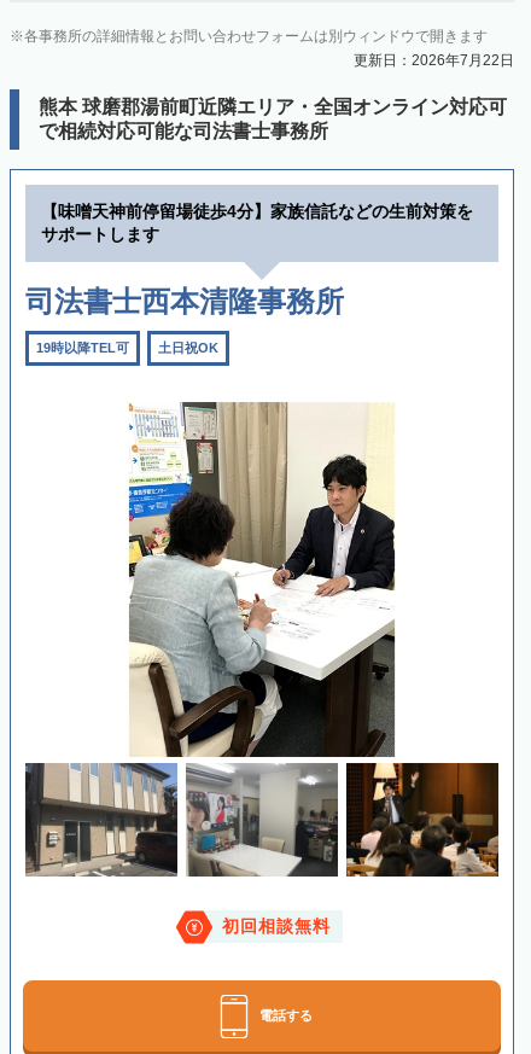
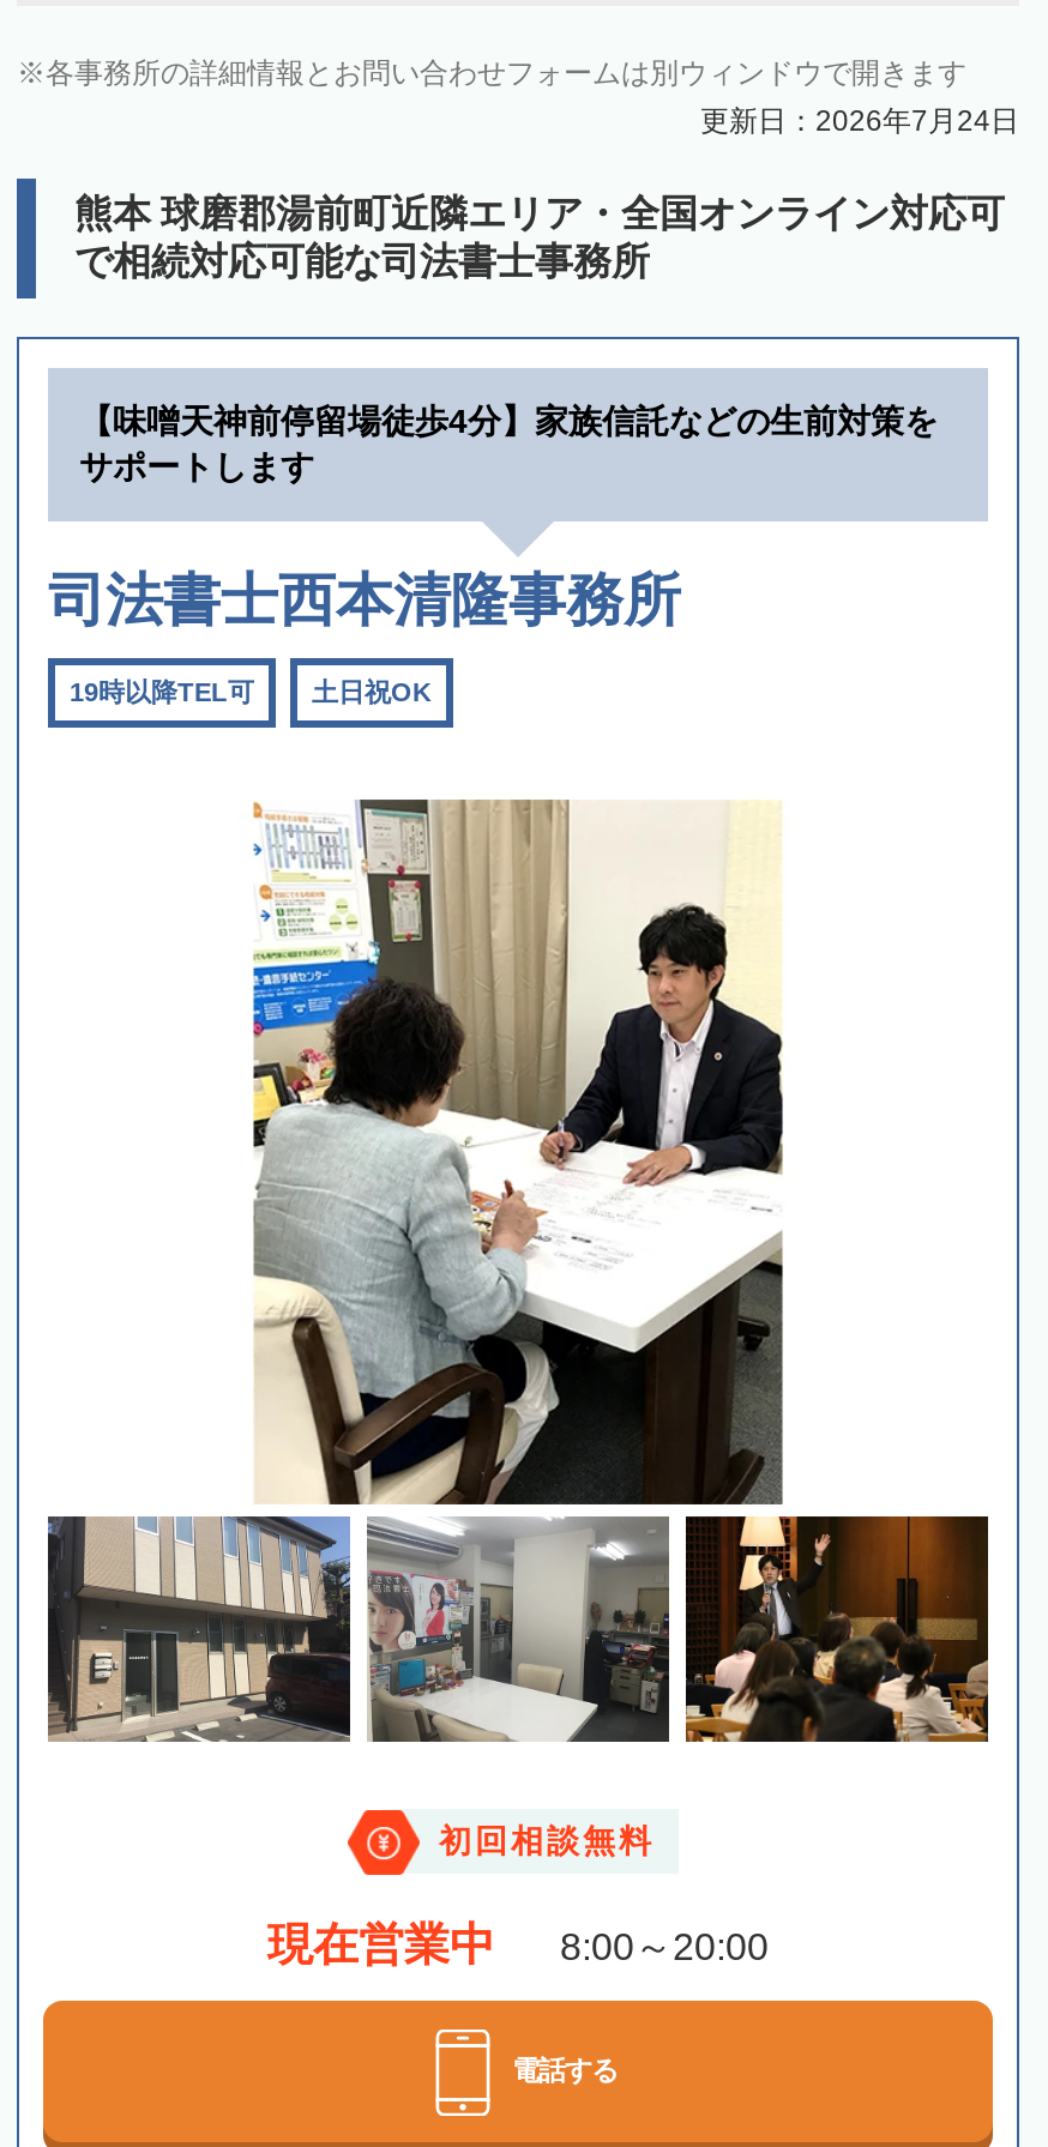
[354,52,514,69] 更新日：2026年7月22日 -> [700,105,1019,138] 更新日：2026年7月24日
none -> [267,1920,769,1971] 現在営業中 | 8:00～20:00

